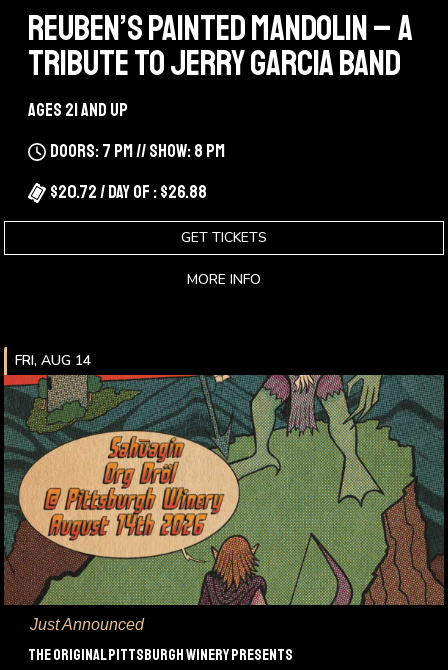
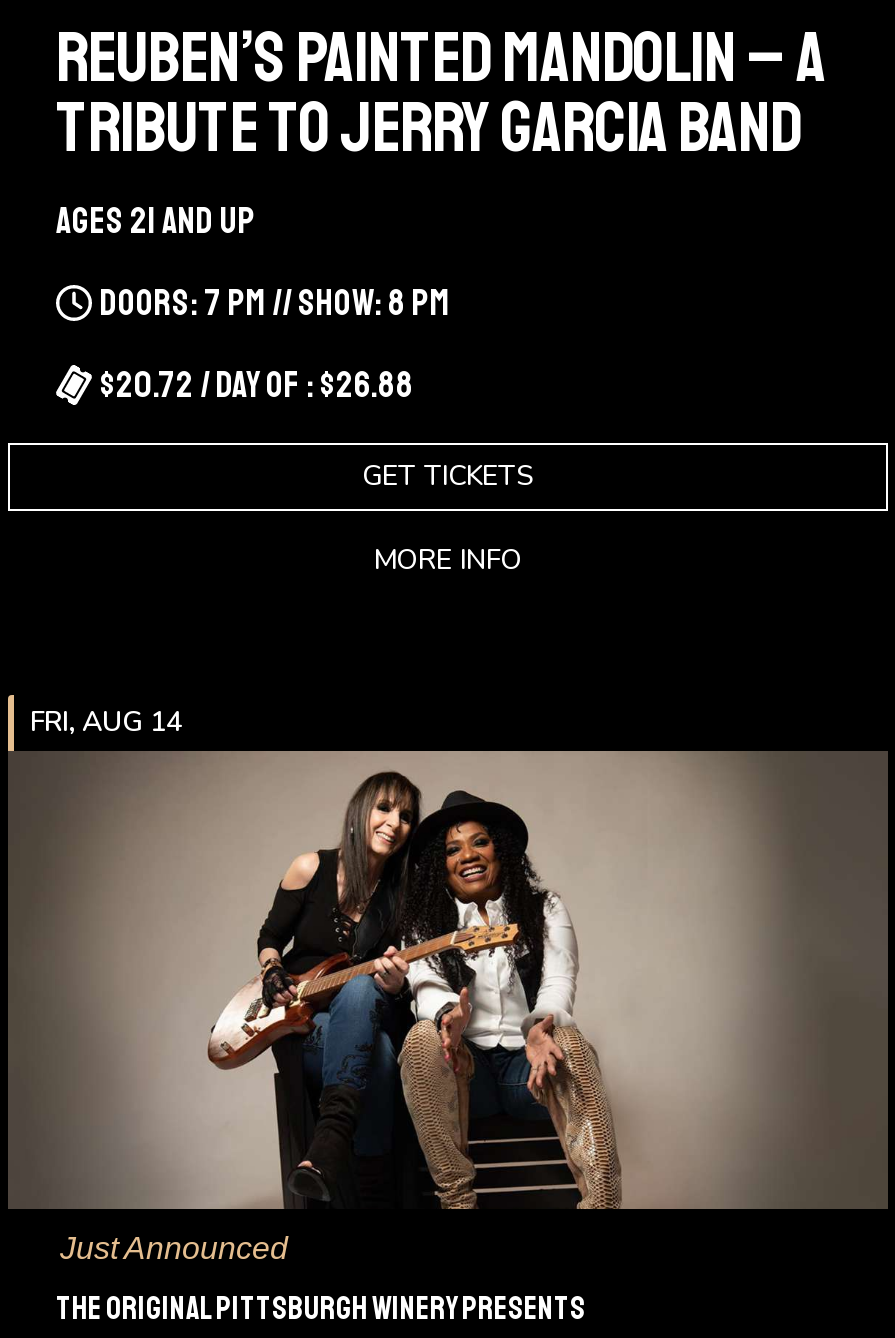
[4,374,443,606] [image] -> [8,750,886,1210] [image]

